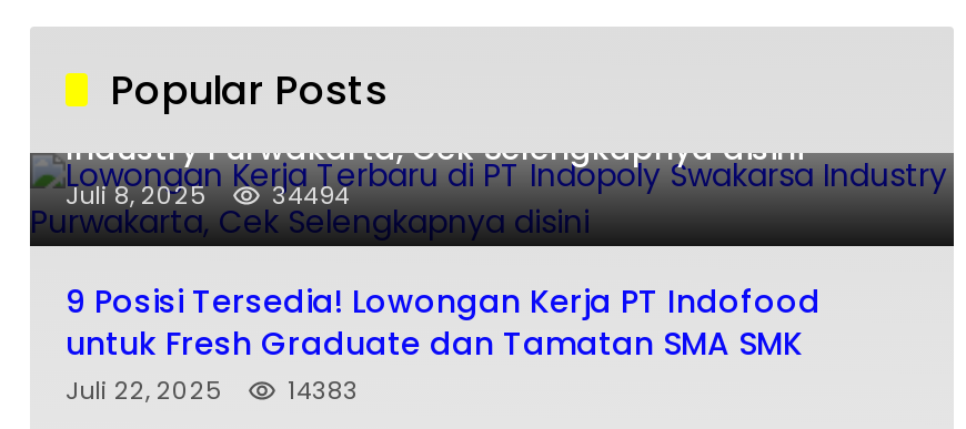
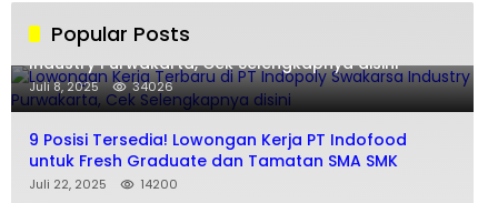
[66,178,350,213] Juli 8, 2025 34494 -> [29,77,173,95] Juli 8, 2025 34026
[66,373,359,408] Juli 22, 2025 14383 -> [29,175,178,193] Juli 22, 2025 14200

